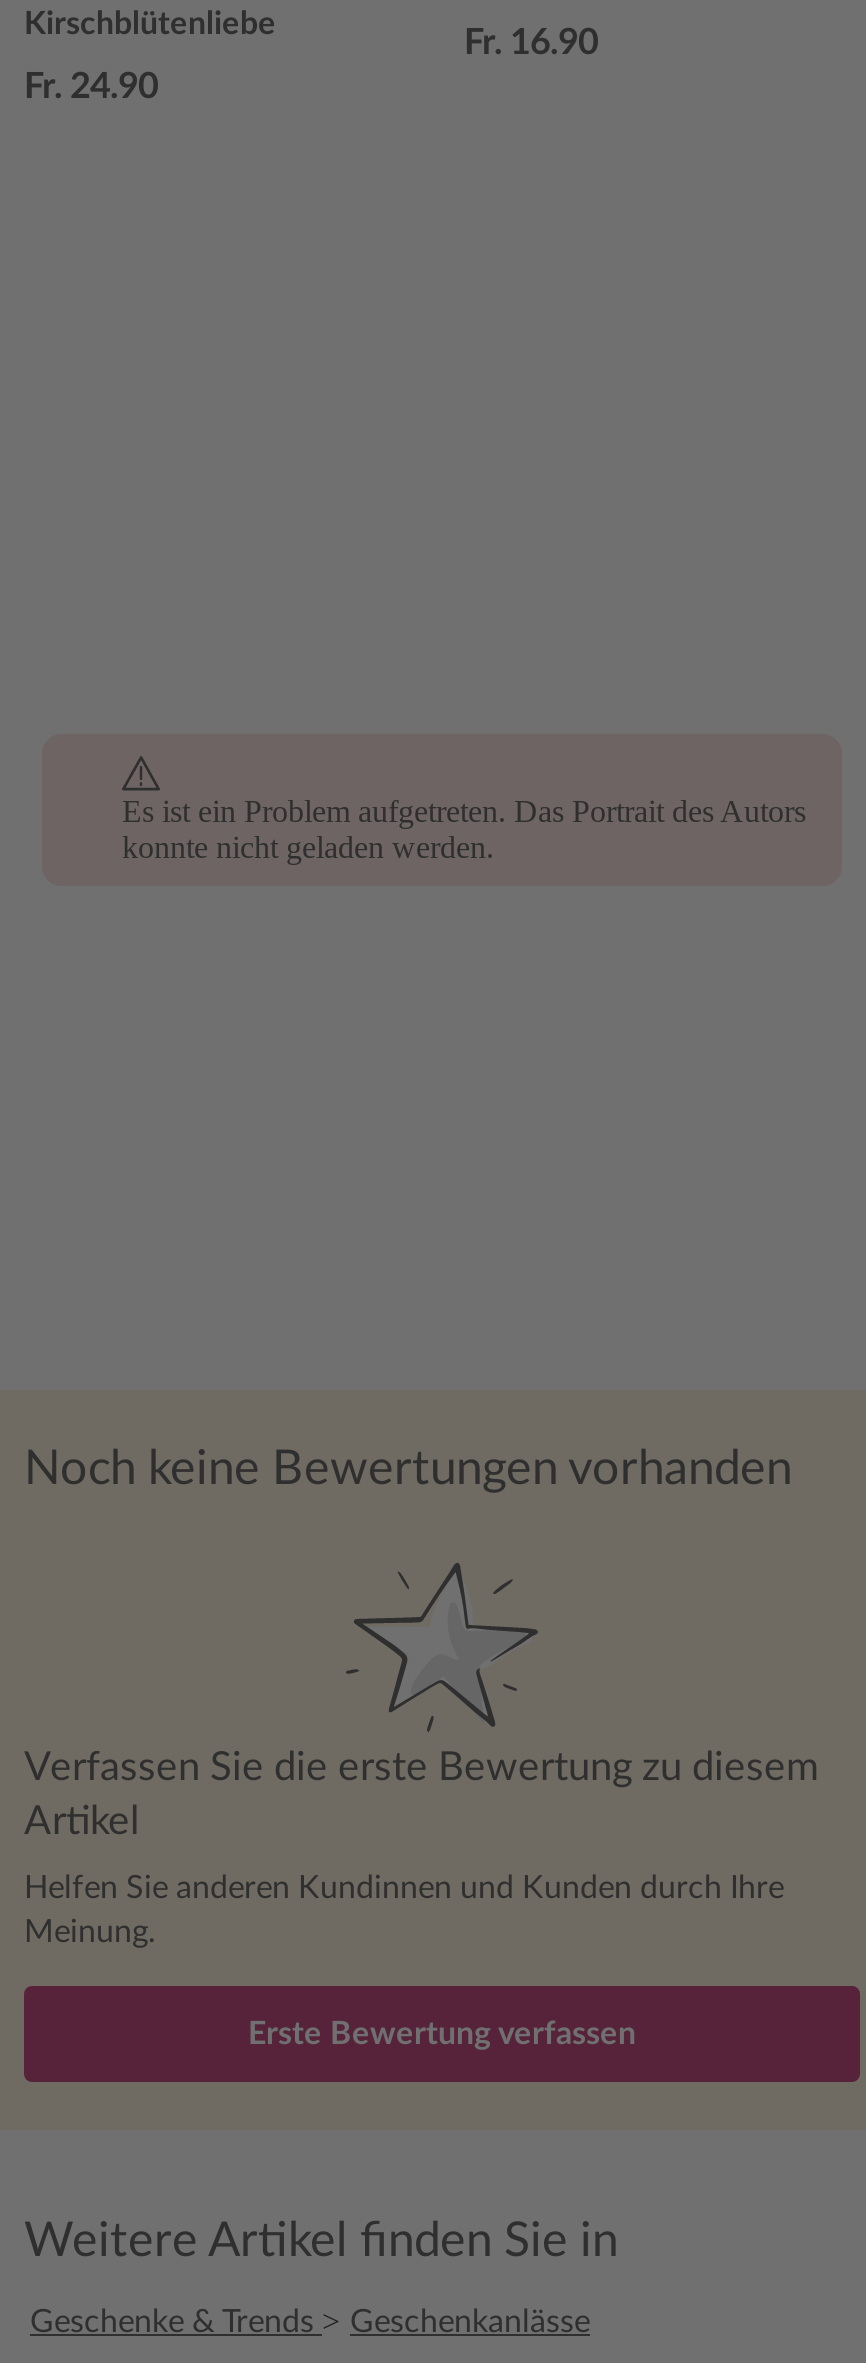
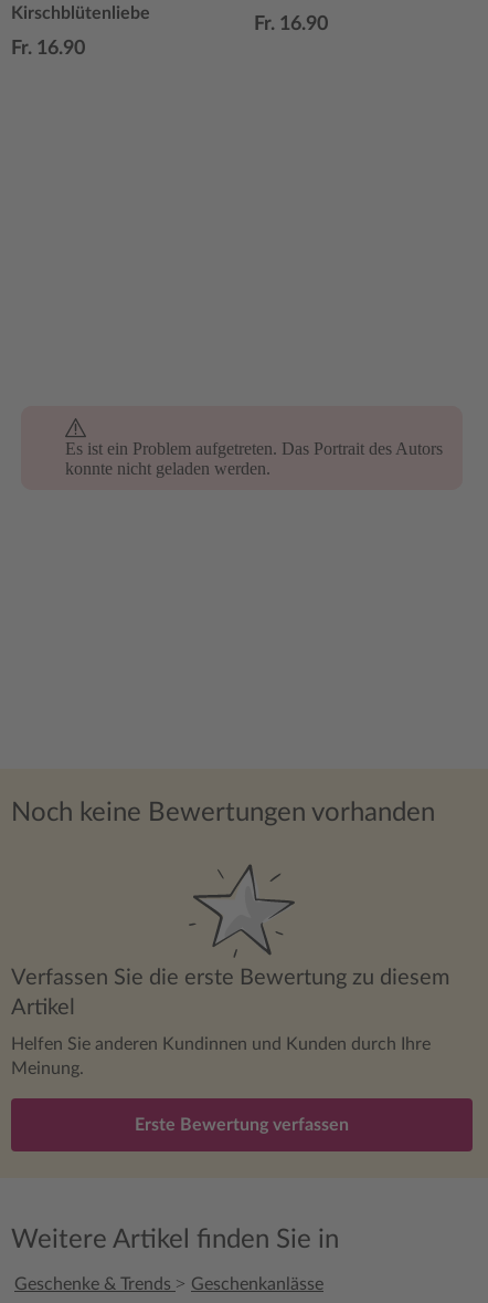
[24,70,158,106] Fr. 24.90 -> [11,39,85,59] Fr. 16.90

